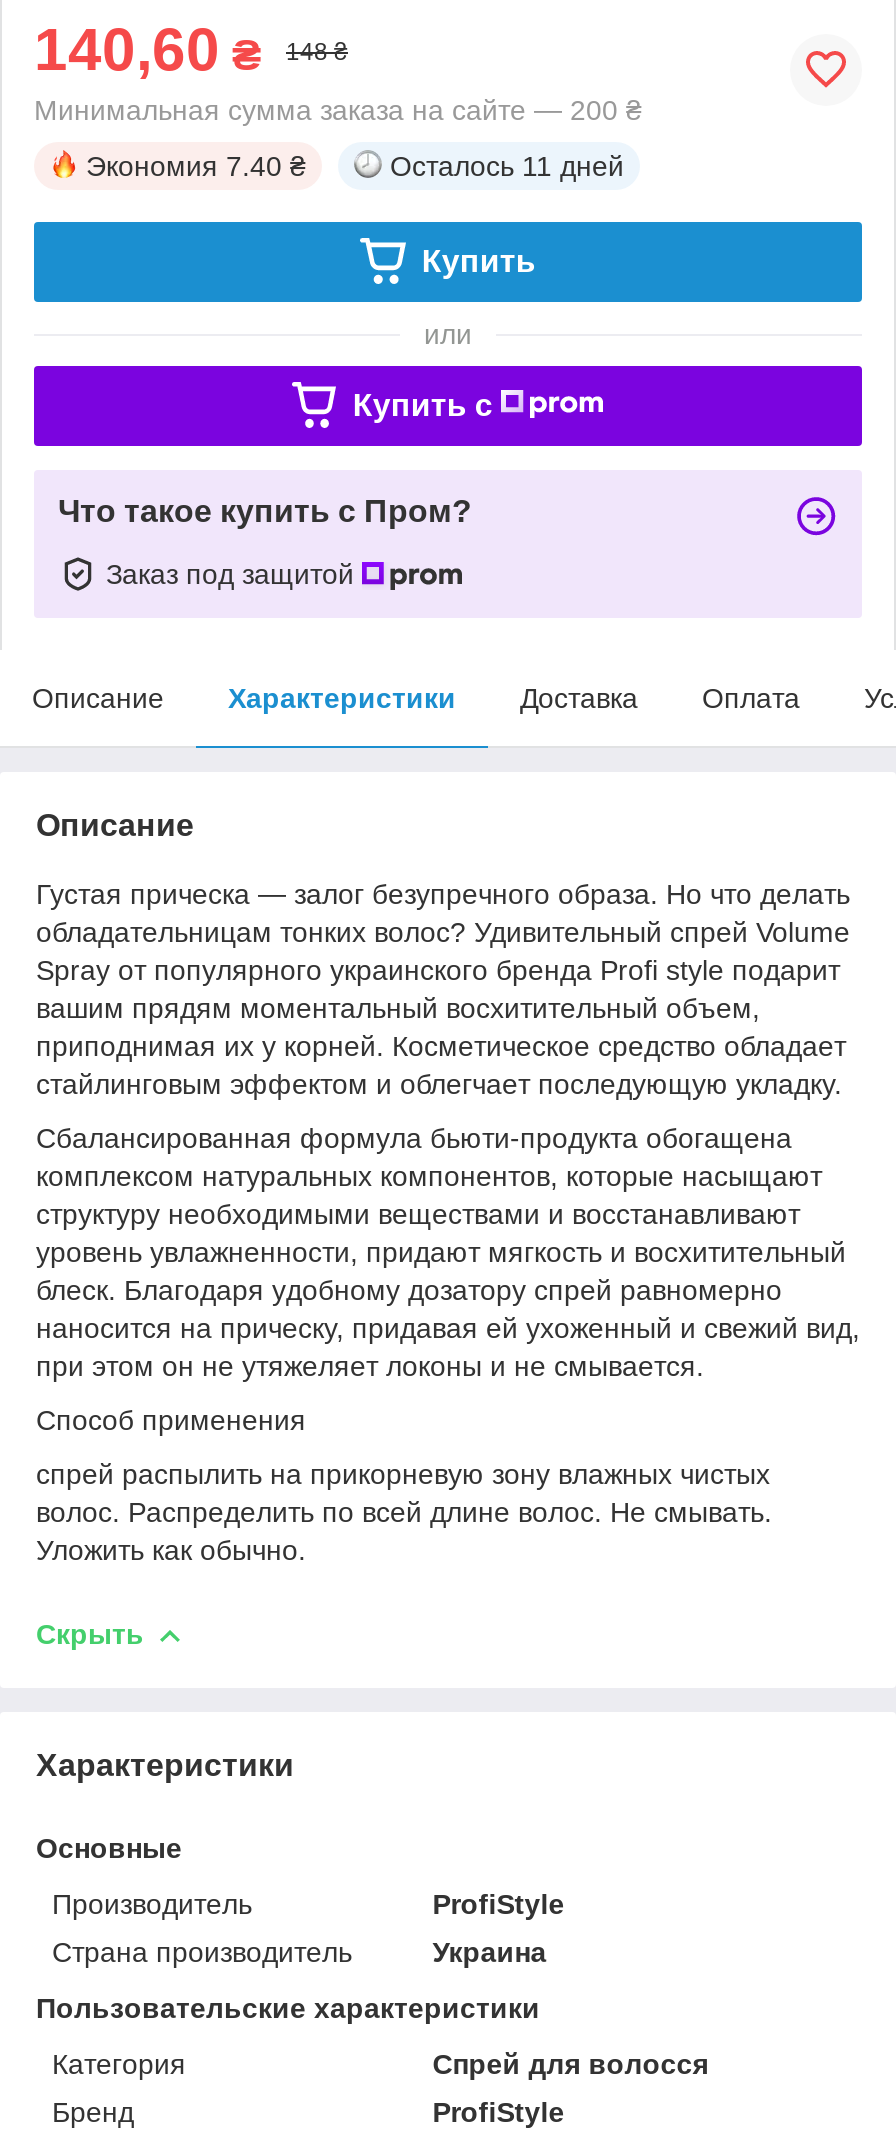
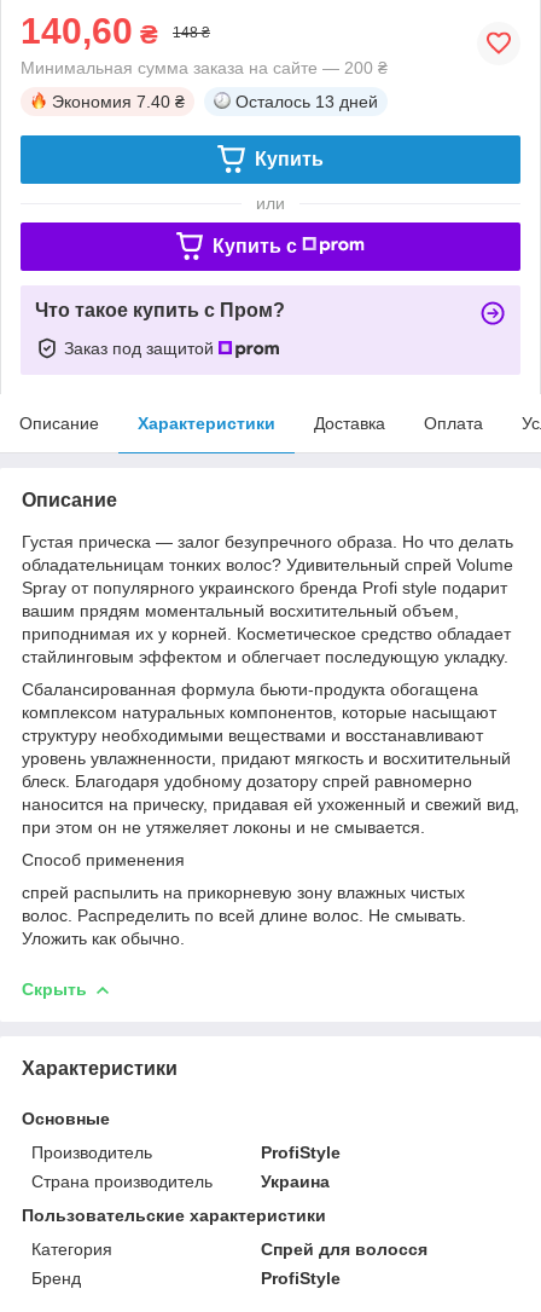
[390,150,624,182] Осталось 11 дней -> [235,92,378,111] Осталось 13 дней

